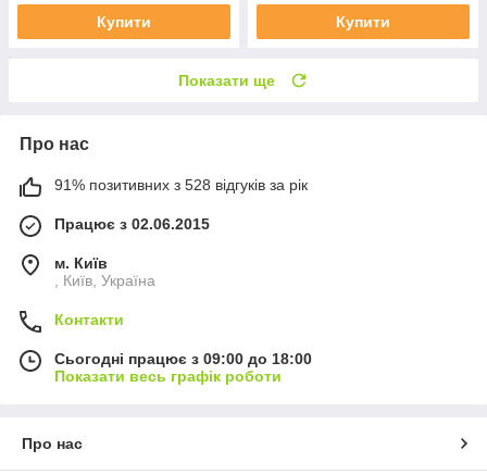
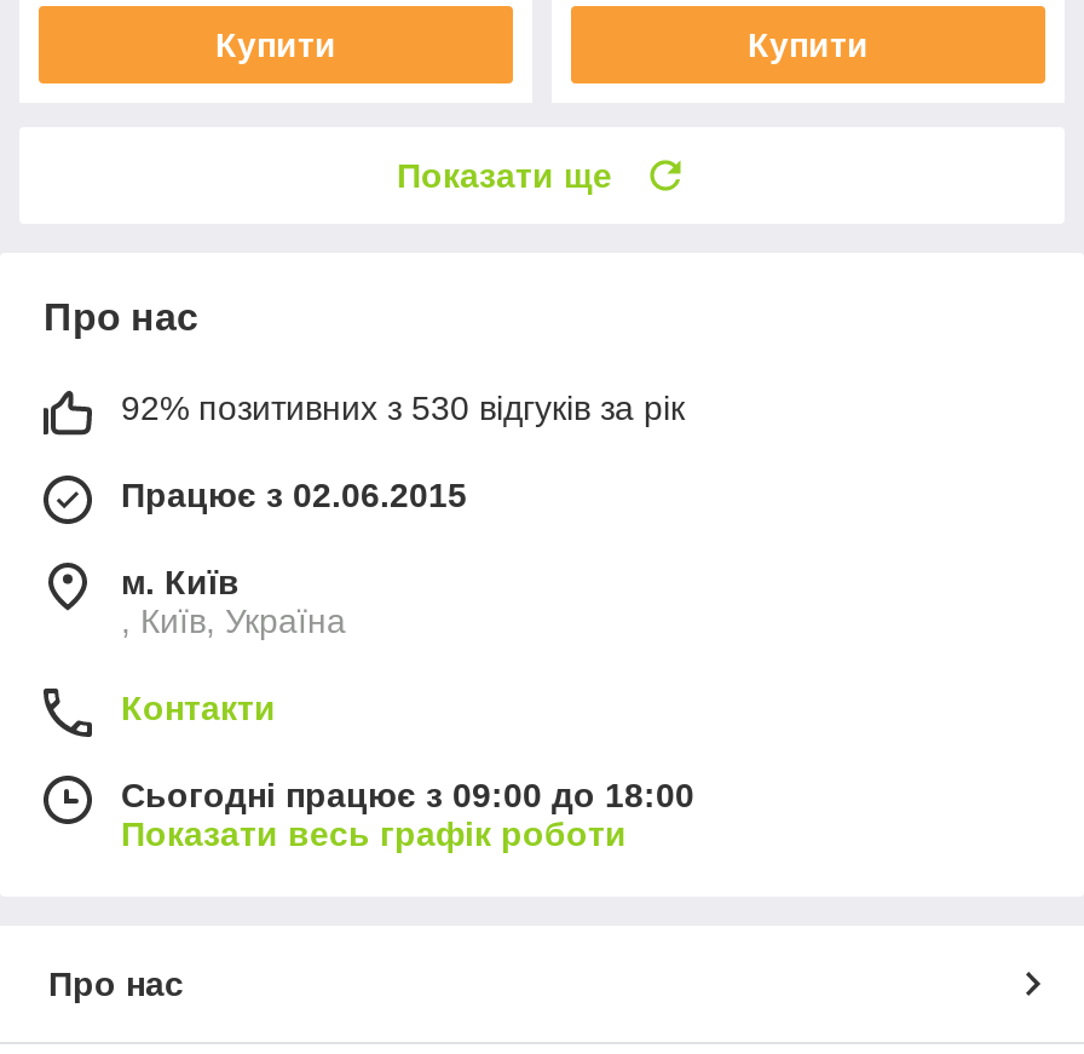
[54,177,308,194] 91% позитивних з 528 відгуків за рік -> [121,389,685,428] 92% позитивних з 530 відгуків за рік

